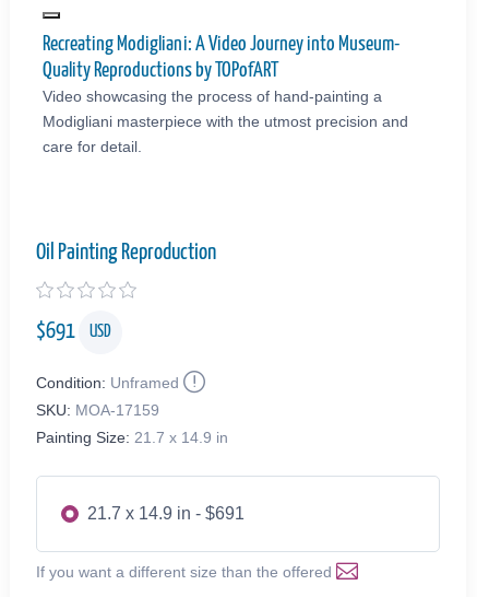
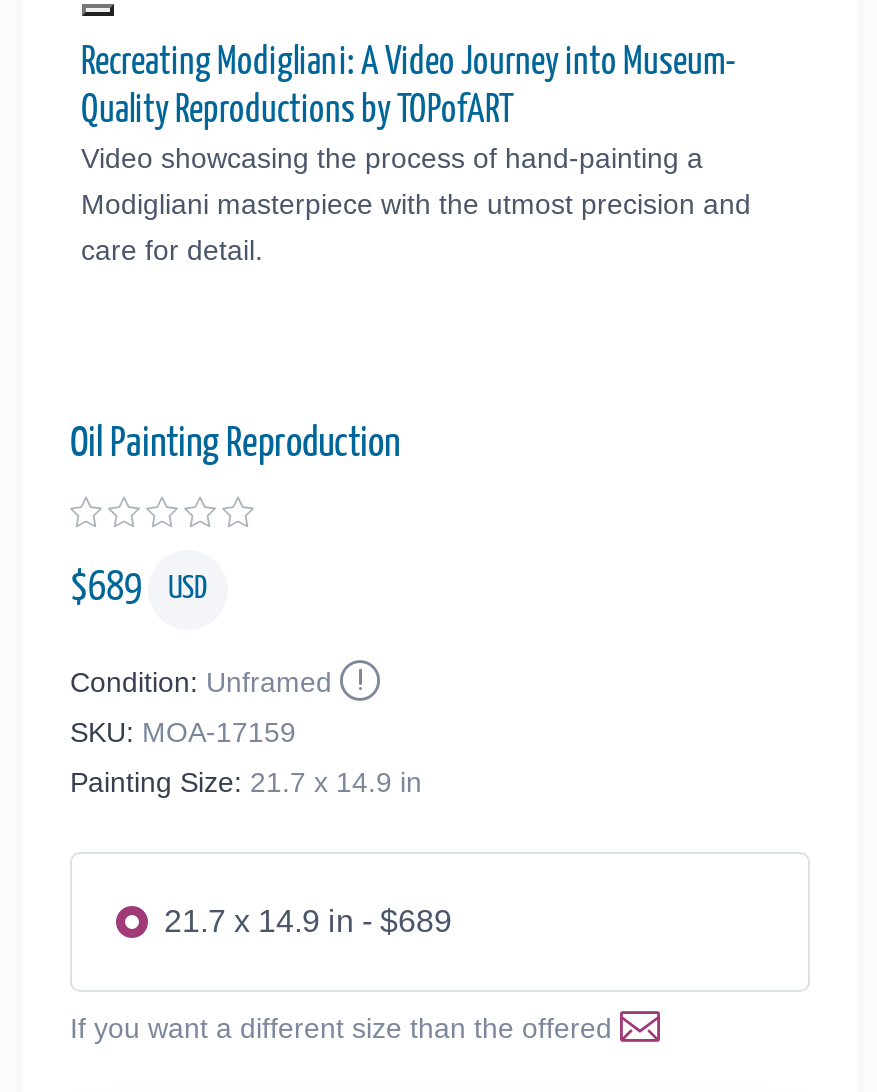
[36,321,111,343] $691 USD -> [70,569,208,609] $689 USD
[87,504,245,523] 21.7 x 14.9 in - $691 -> [164,904,452,938] 21.7 x 14.9 in - $689

